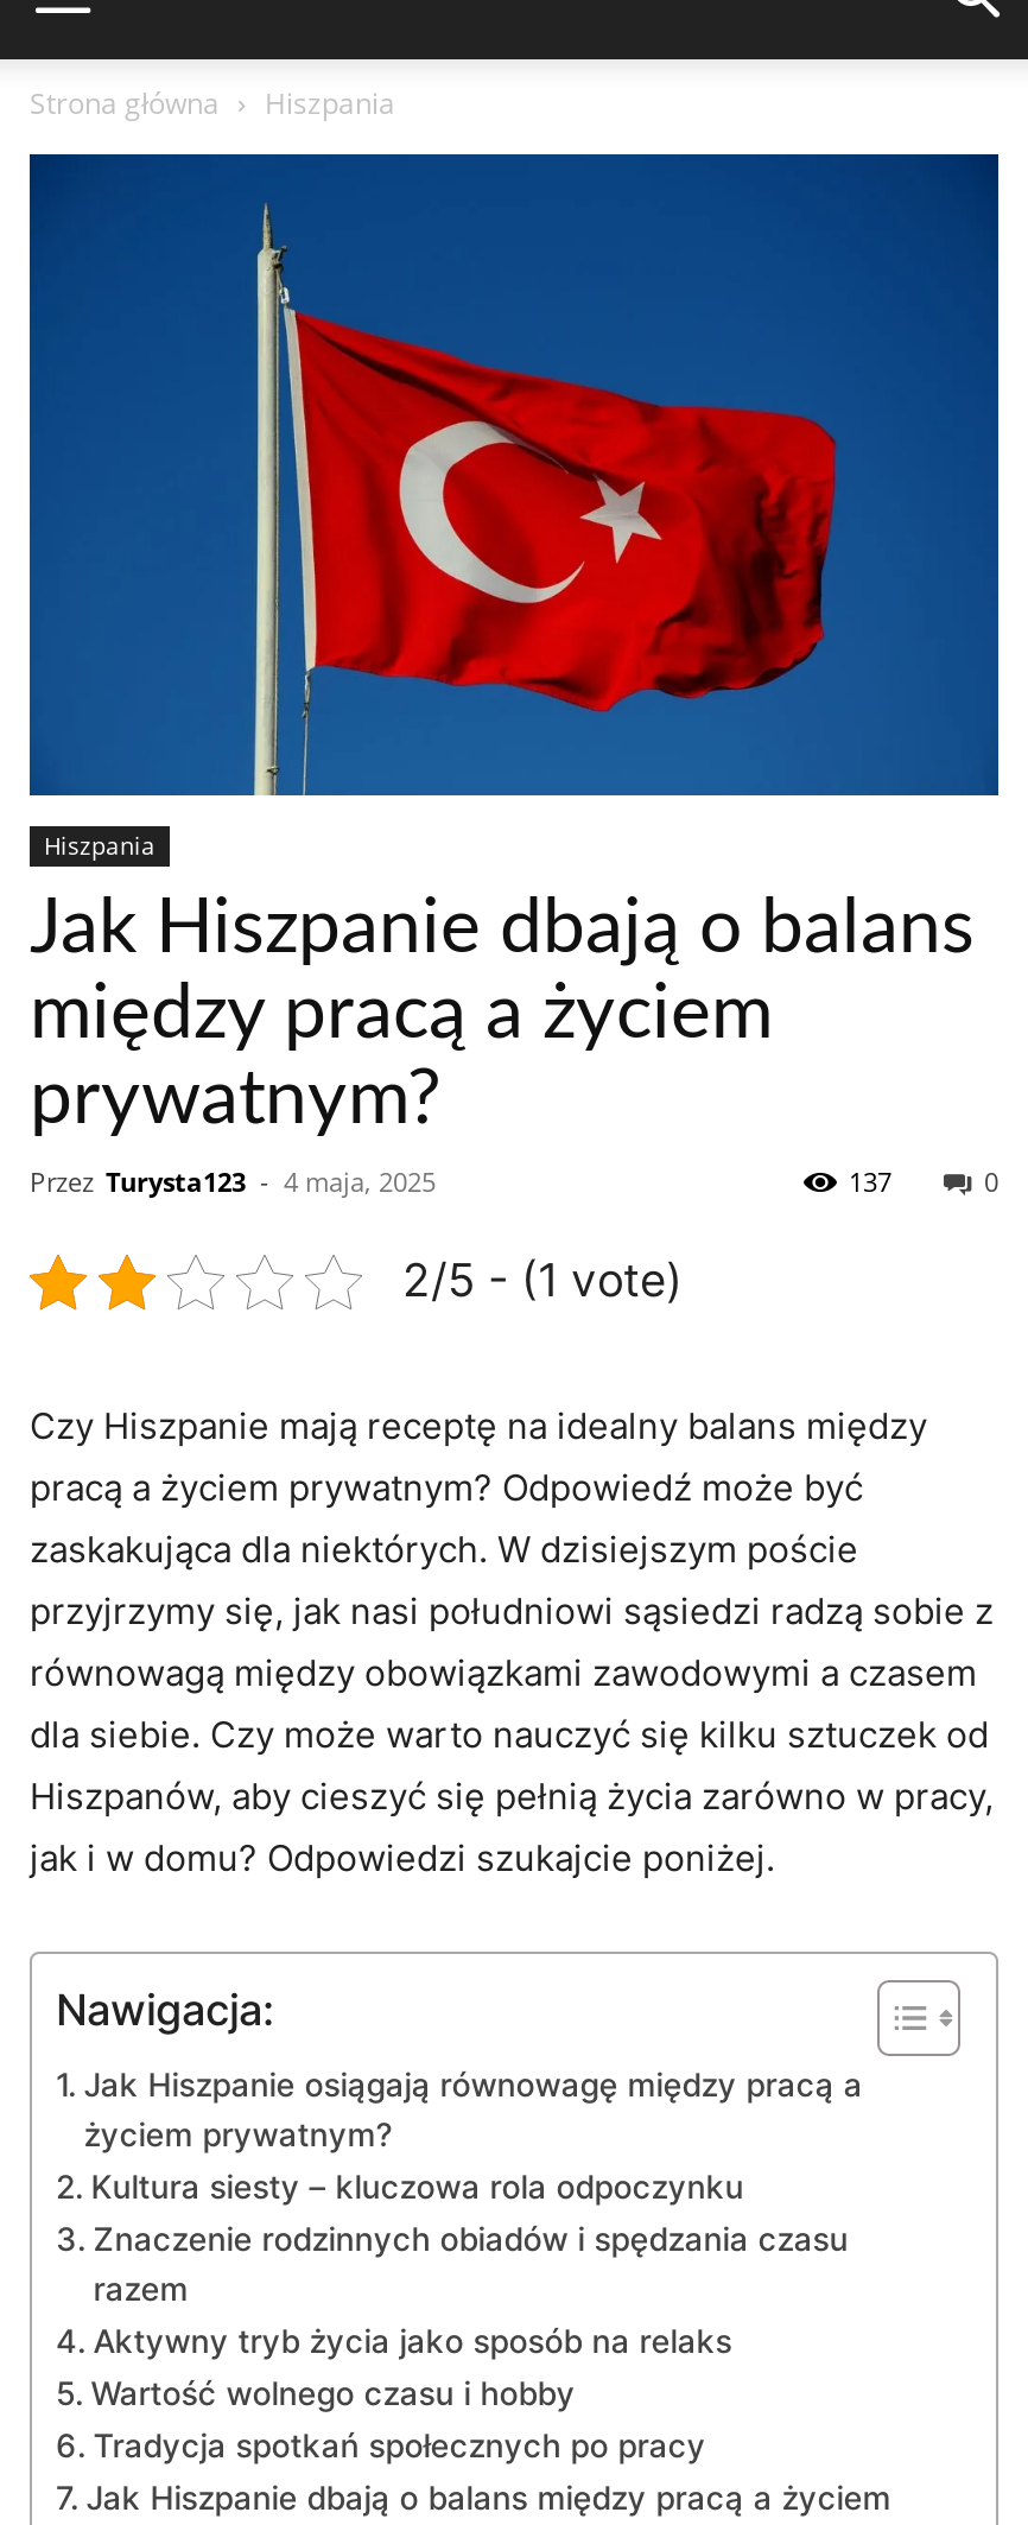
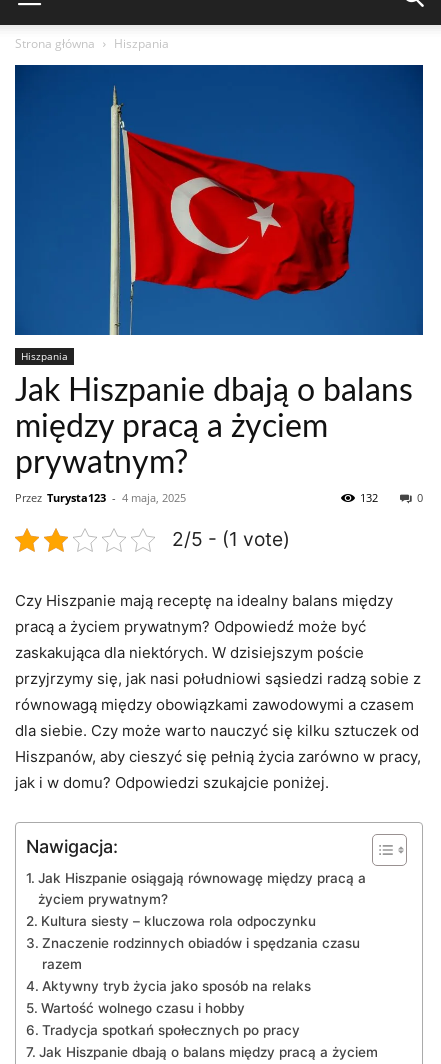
[849,1164,891,1199] 137 -> [360,490,378,505] 132

